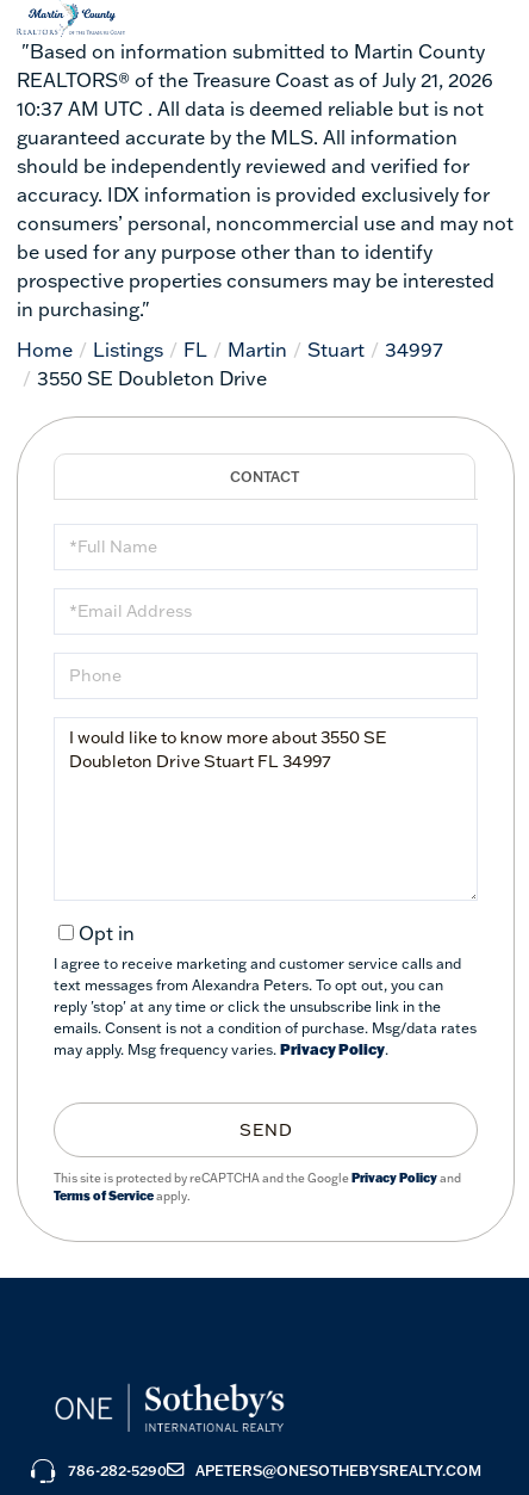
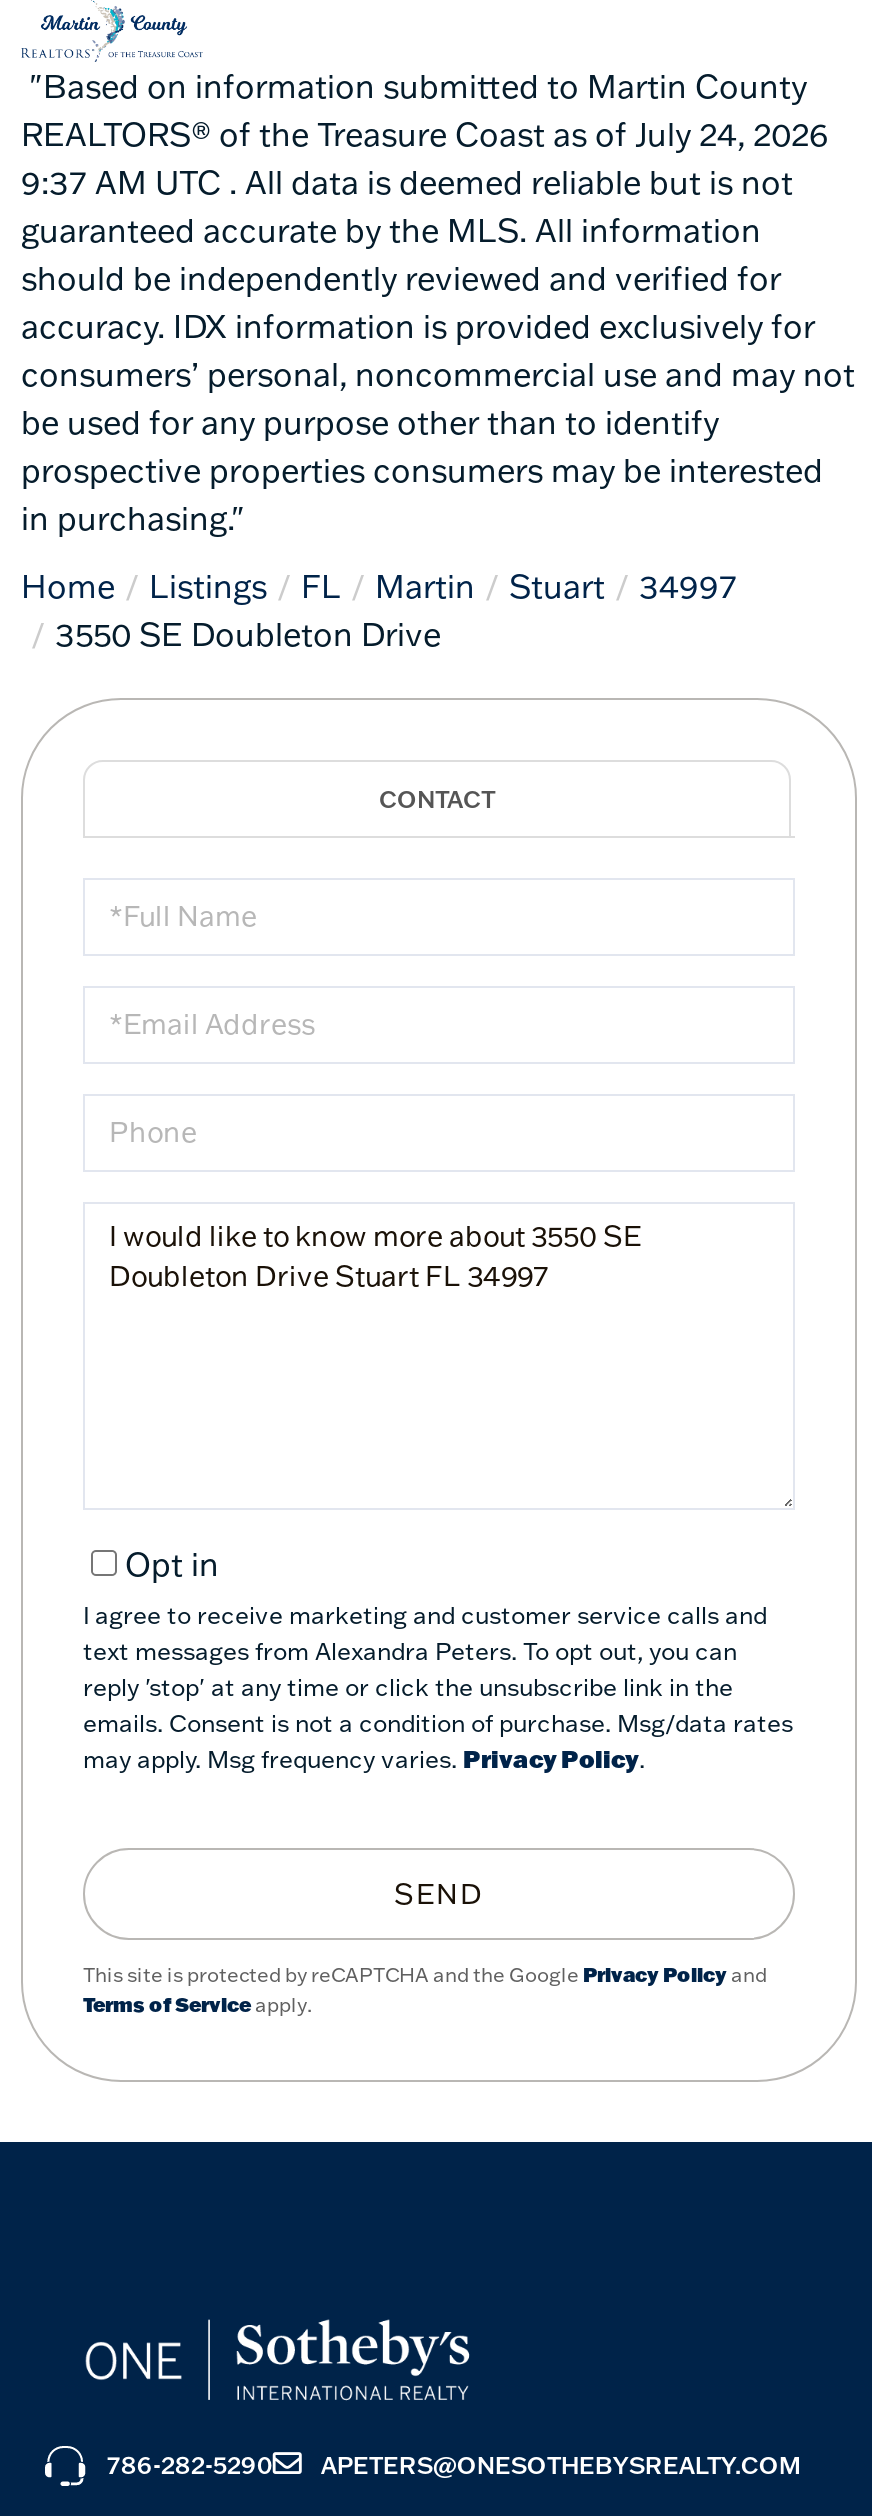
[17,68,493,92] REALTORS® of the Treasure Coast as of July 21, 2026 -> [21,113,829,153] REALTORS® of the Treasure Coast as of July 24, 2026
[17,96,484,120] 10:37 AM UTC . All data is deemed reliable but is not -> [21,161,793,201] 9:37 AM UTC . All data is deemed reliable but is not

